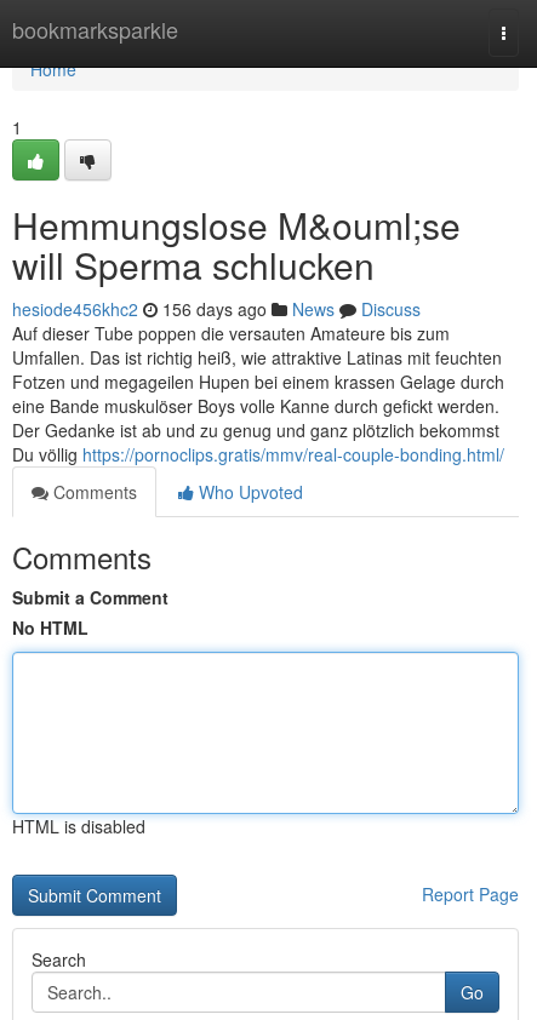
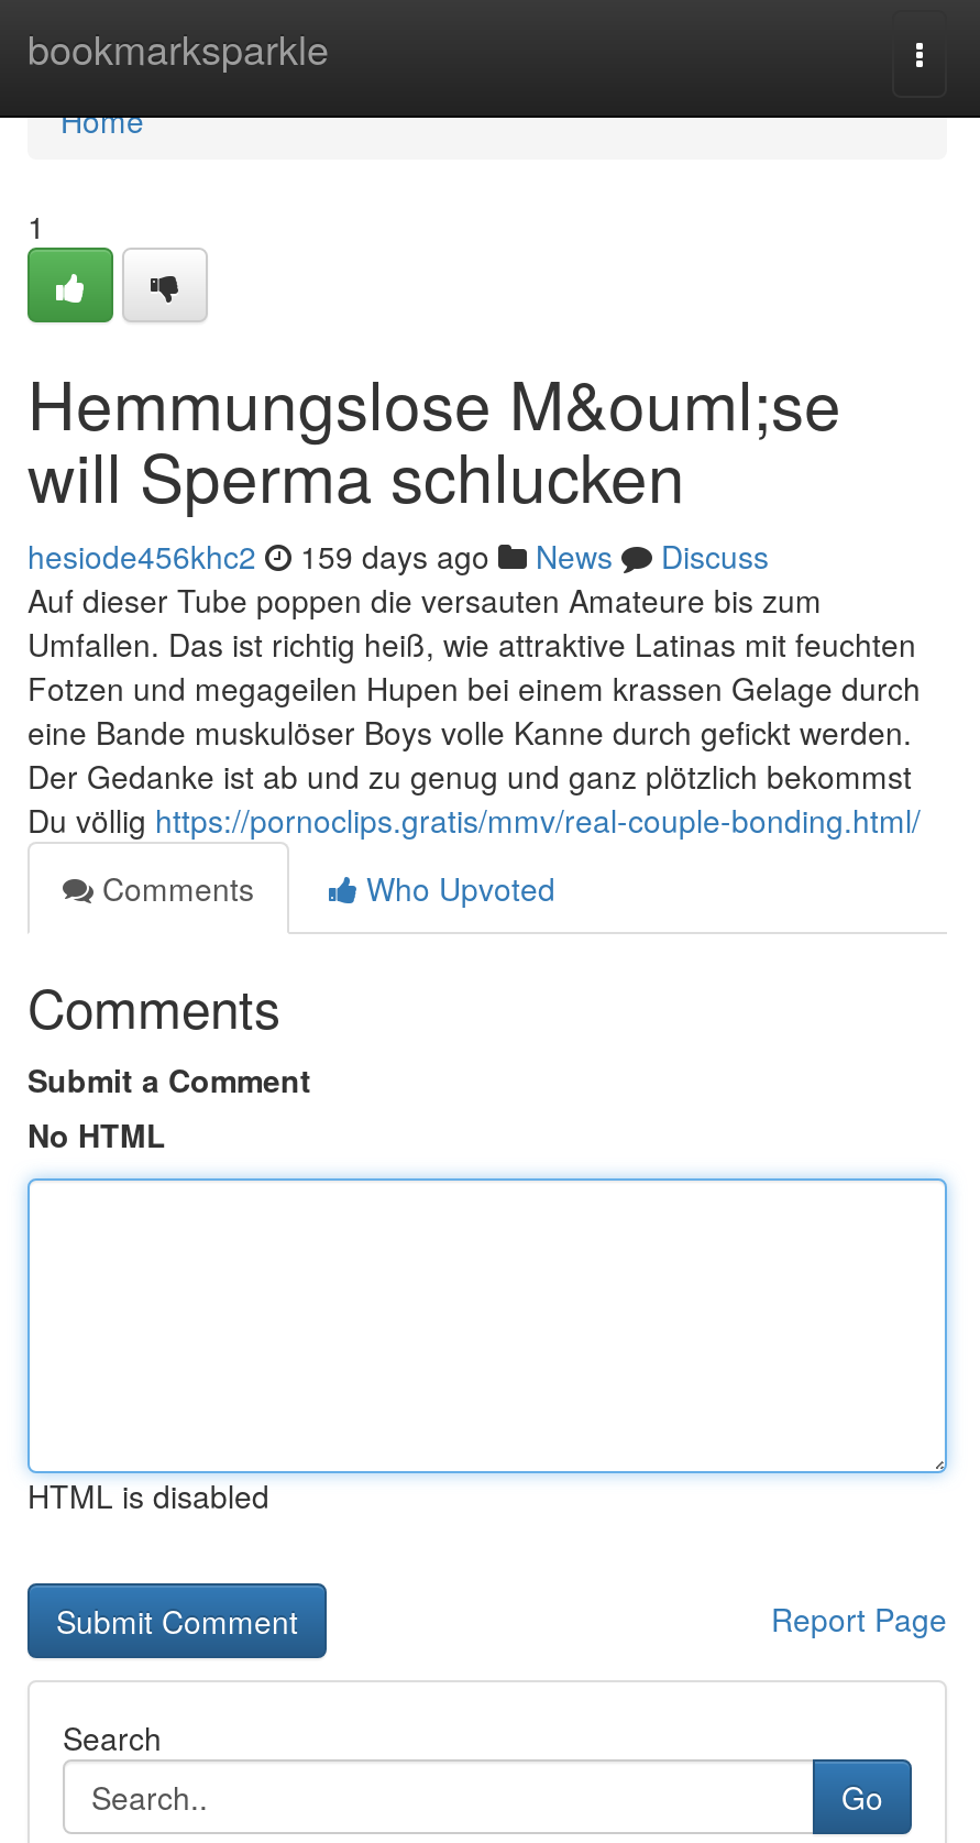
[12,297,421,321] hesiode456khc2 156 days ago News Discuss -> [27,534,769,578] hesiode456khc2 159 days ago News Discuss

